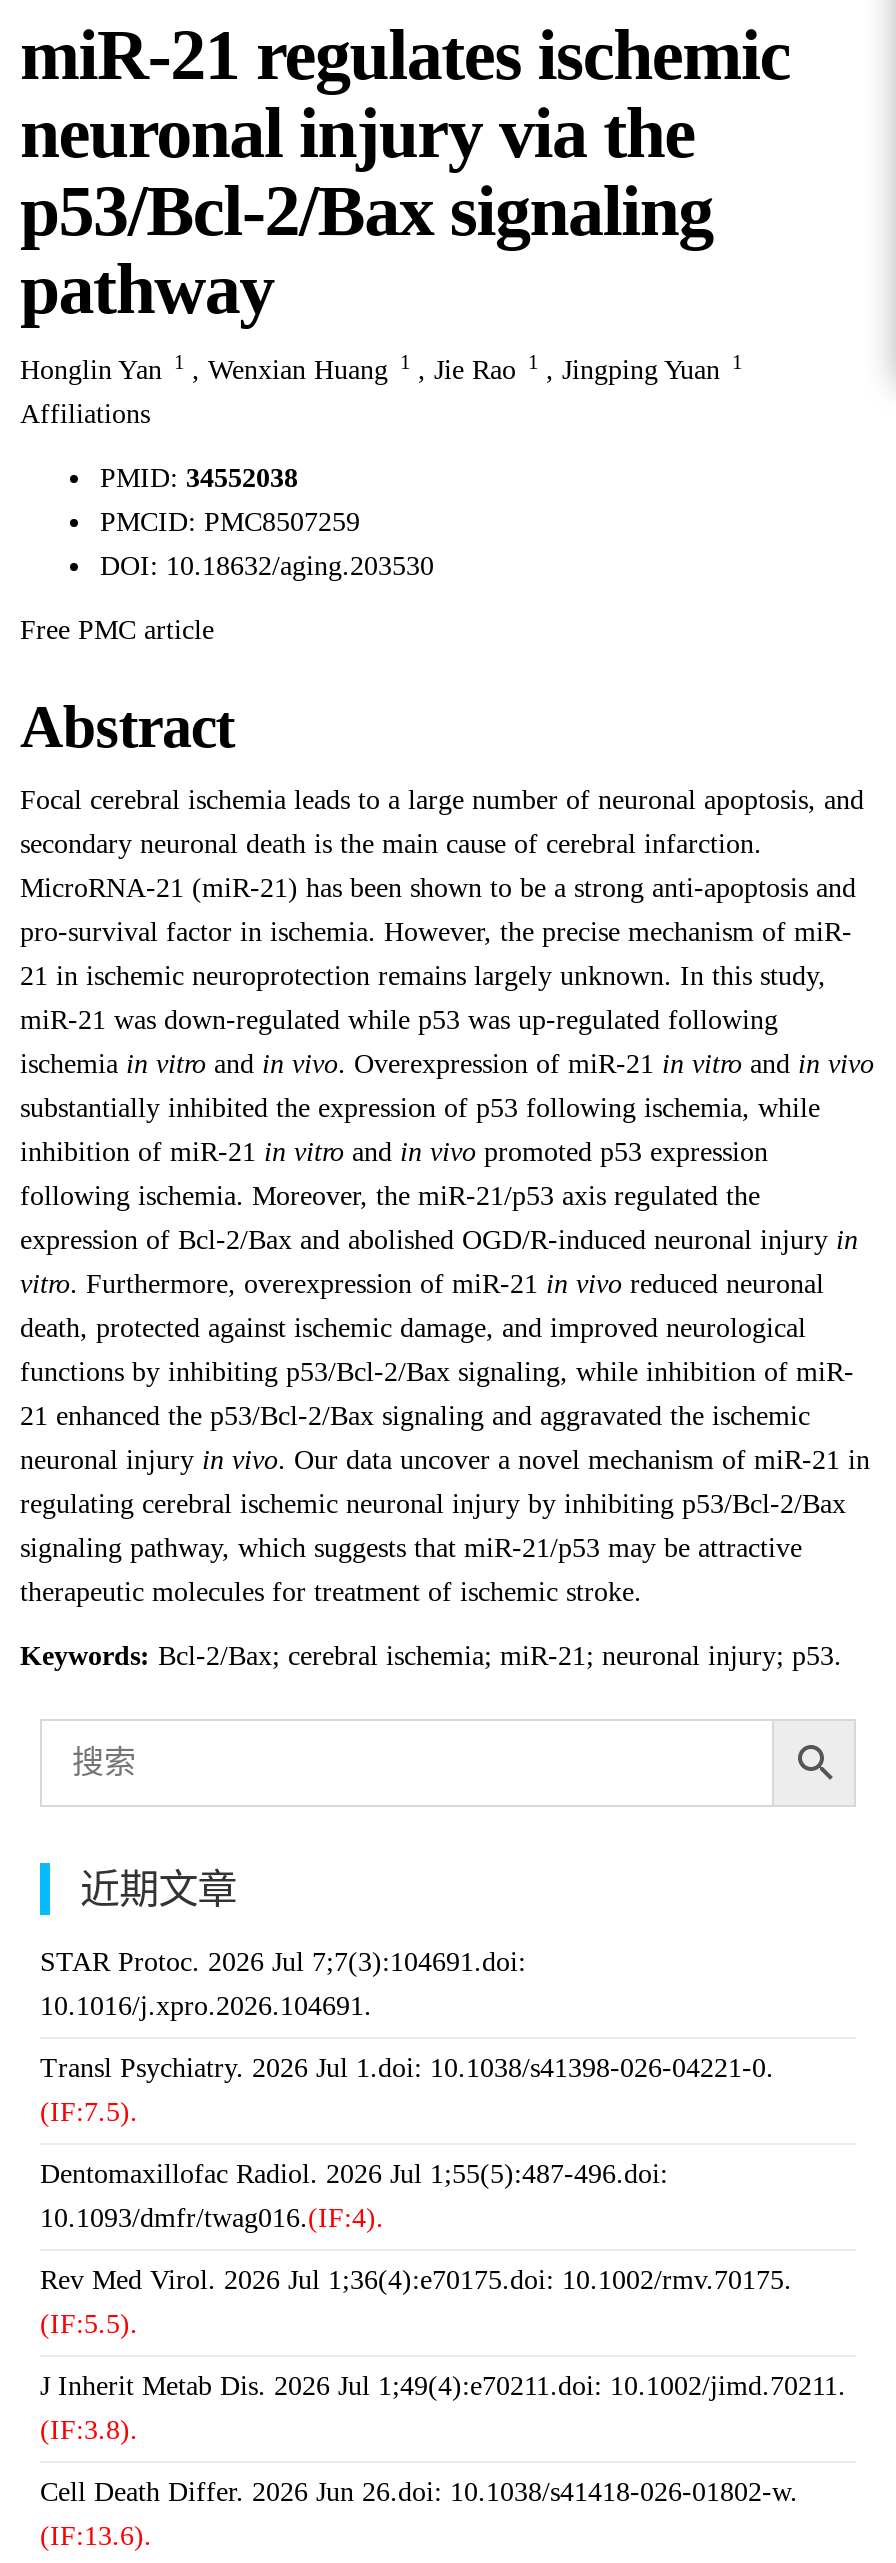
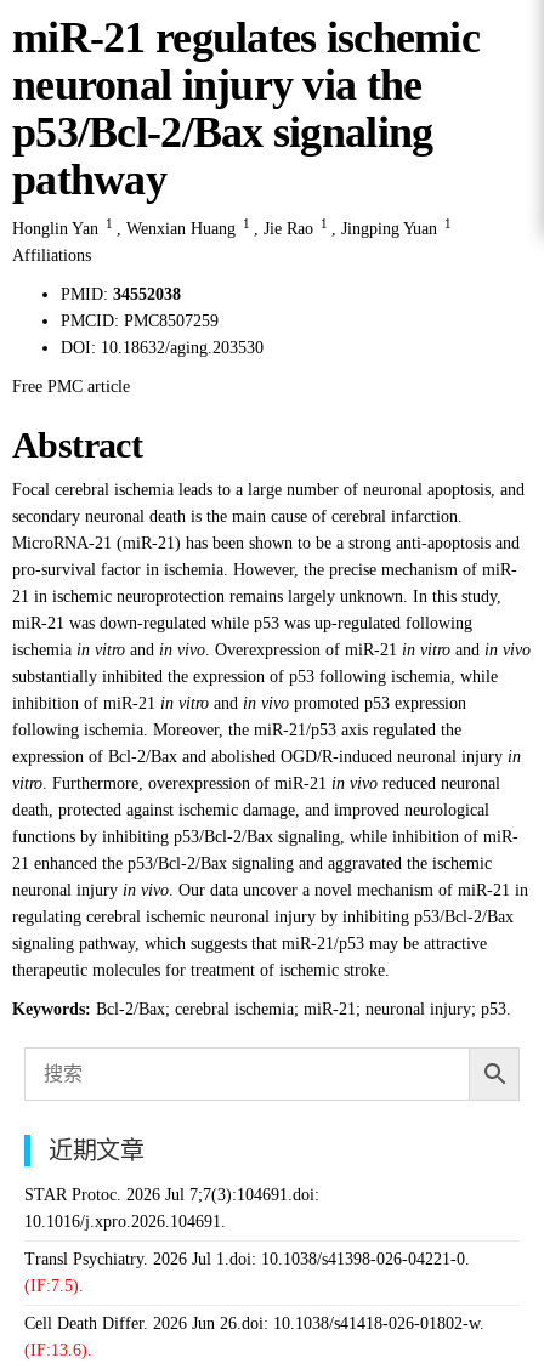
[40,2159,846,2445] Dentomaxillofac Radiol. 2026 Jul 1;55(5):487-496.doi: | 10.1093/dmfr/twag016.(IF:4). | Rev Med Virol. 2026 Jul 1;36(4):e70175.doi: 10.1002/rmv.70175. | (IF:5.5). | J Inherit Metab Dis. 2026 Jul 1;49(4):e70211.doi: 10.1002/jimd.70211. | (IF:3.8). -> none

